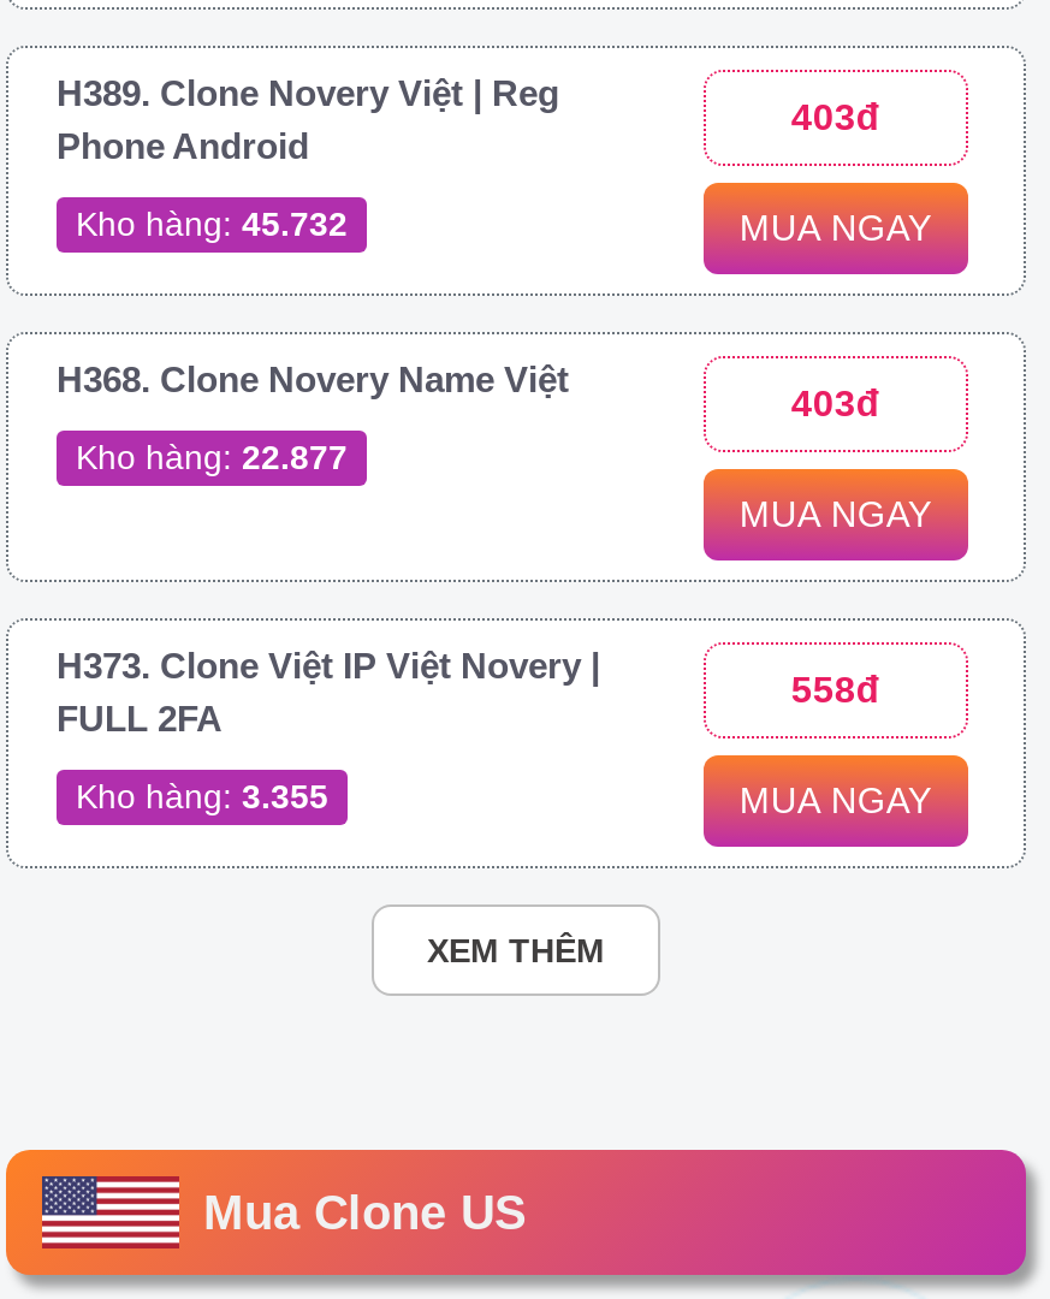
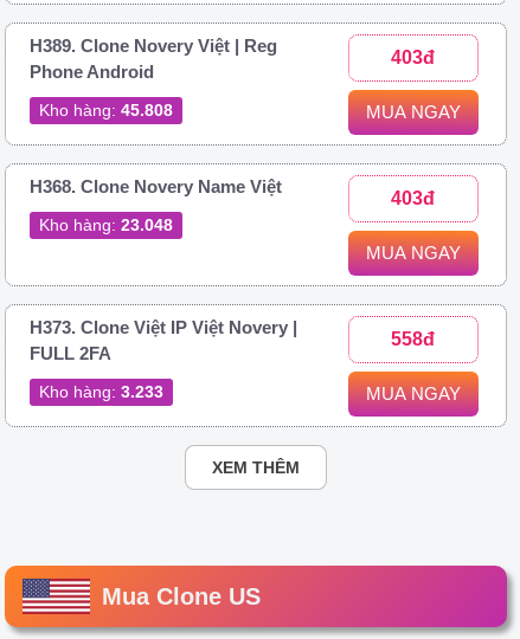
[76,205,348,243] Kho hàng: 45.732 -> [39,101,173,120] Kho hàng: 45.808
[76,438,348,477] Kho hàng: 22.877 -> [39,216,173,235] Kho hàng: 23.048
[76,777,328,816] Kho hàng: 3.355 -> [39,382,163,401] Kho hàng: 3.233

